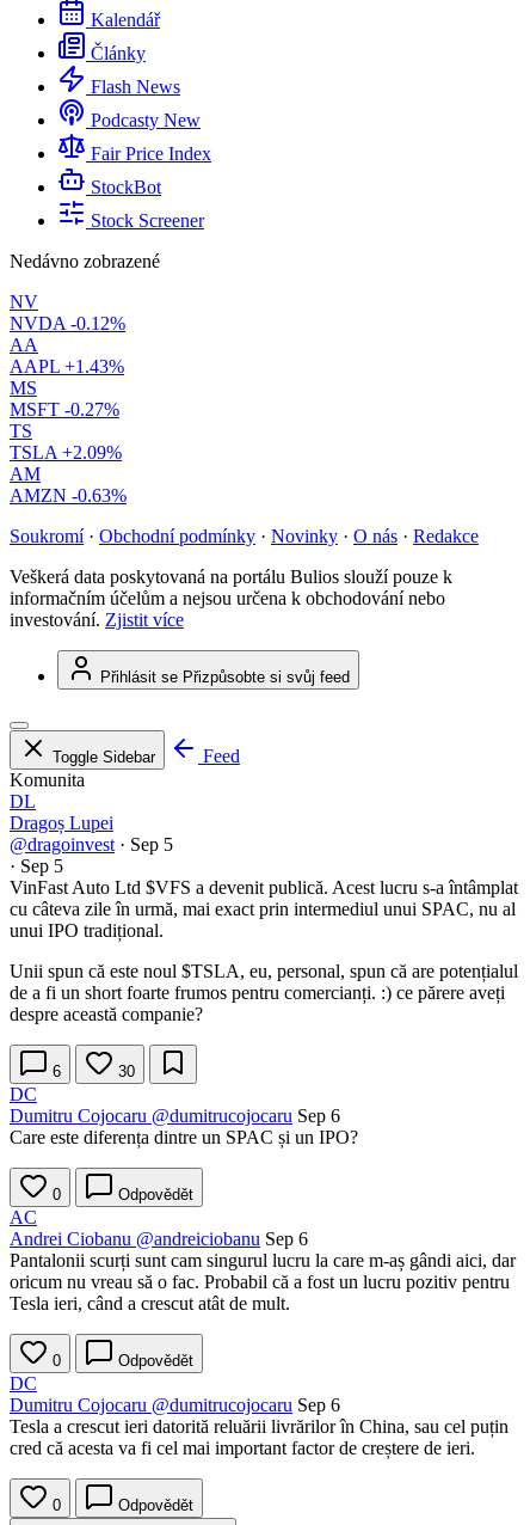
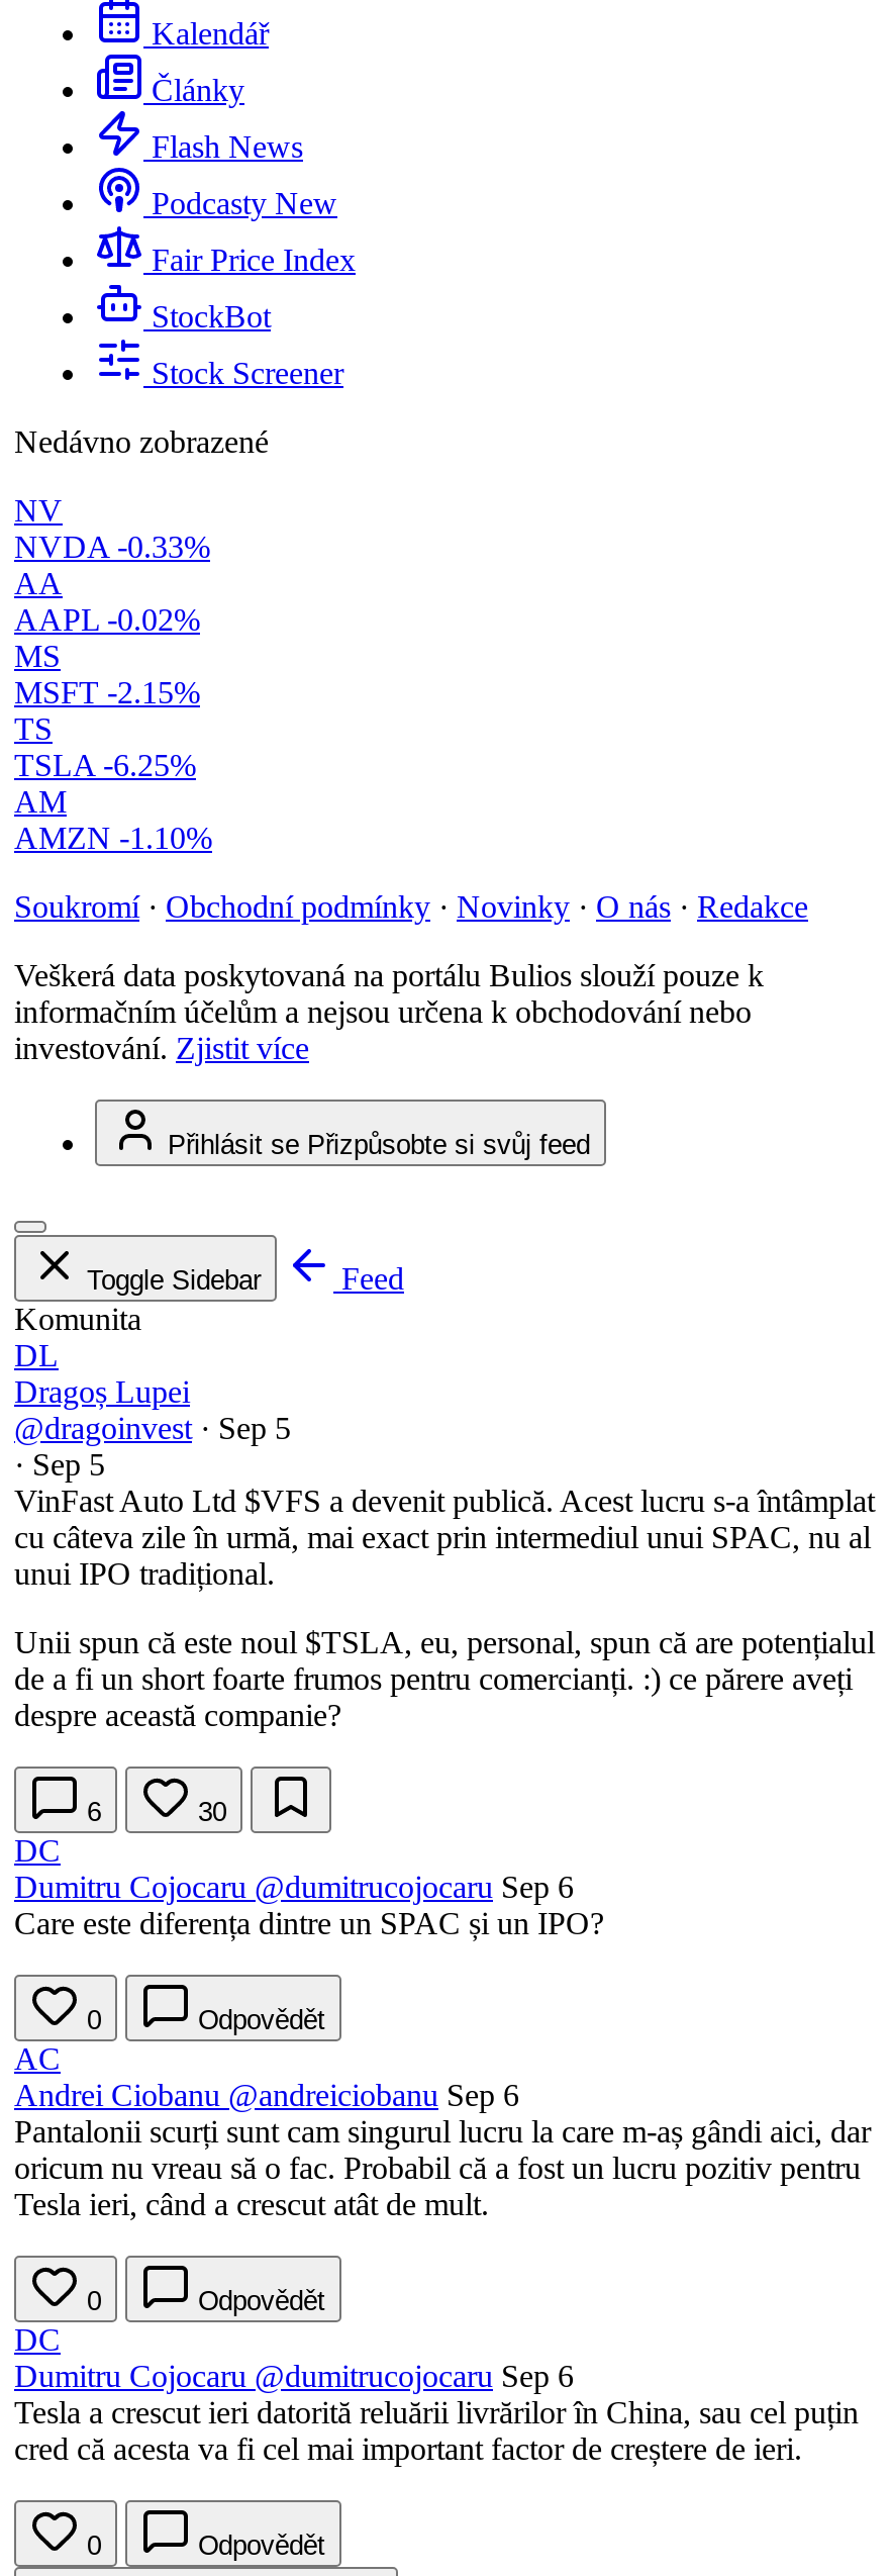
[10,313,125,334] NVDA -0.12% -> [14,530,210,564] NVDA -0.33%
[10,356,124,377] AAPL +1.43% -> [14,603,200,637] AAPL -0.02%
[10,399,119,420] MSFT -0.27% -> [14,675,200,710] MSFT -2.15%
[10,442,122,463] TSLA +2.09% -> [14,748,196,782] TSLA -6.25%
[10,485,127,506] AMZN -0.63% -> [14,821,212,855] AMZN -1.10%

